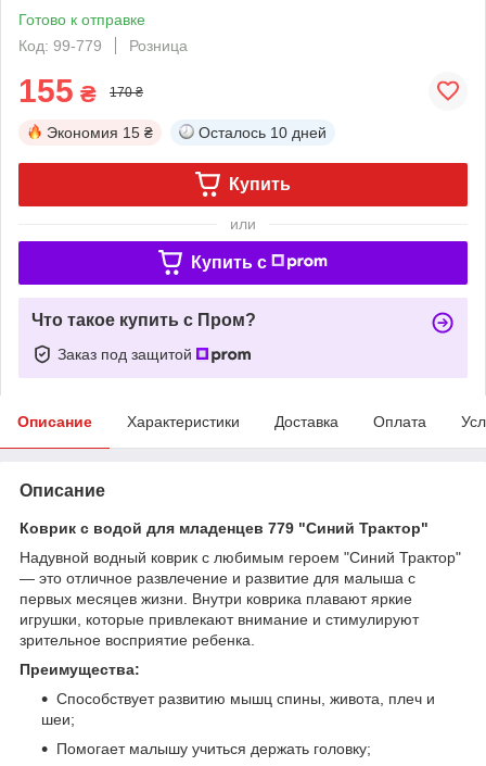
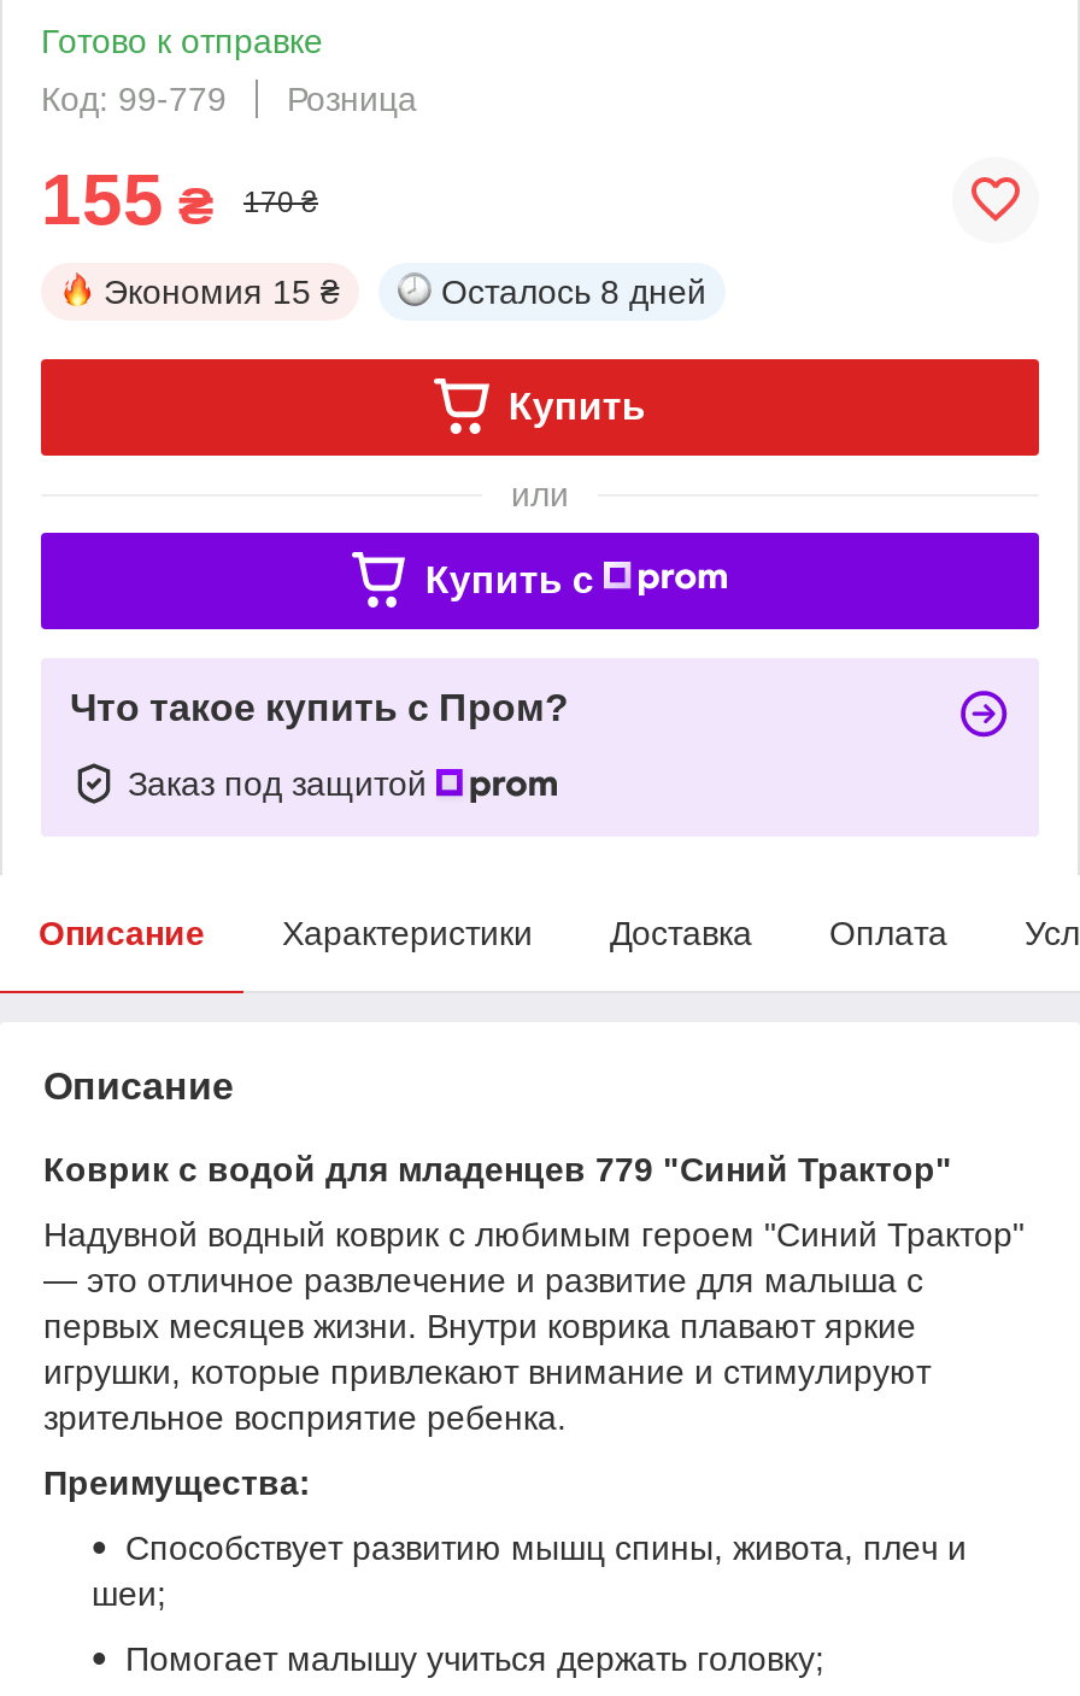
[199,124,327,141] Осталось 10 дней -> [441,272,706,311] Осталось 8 дней

